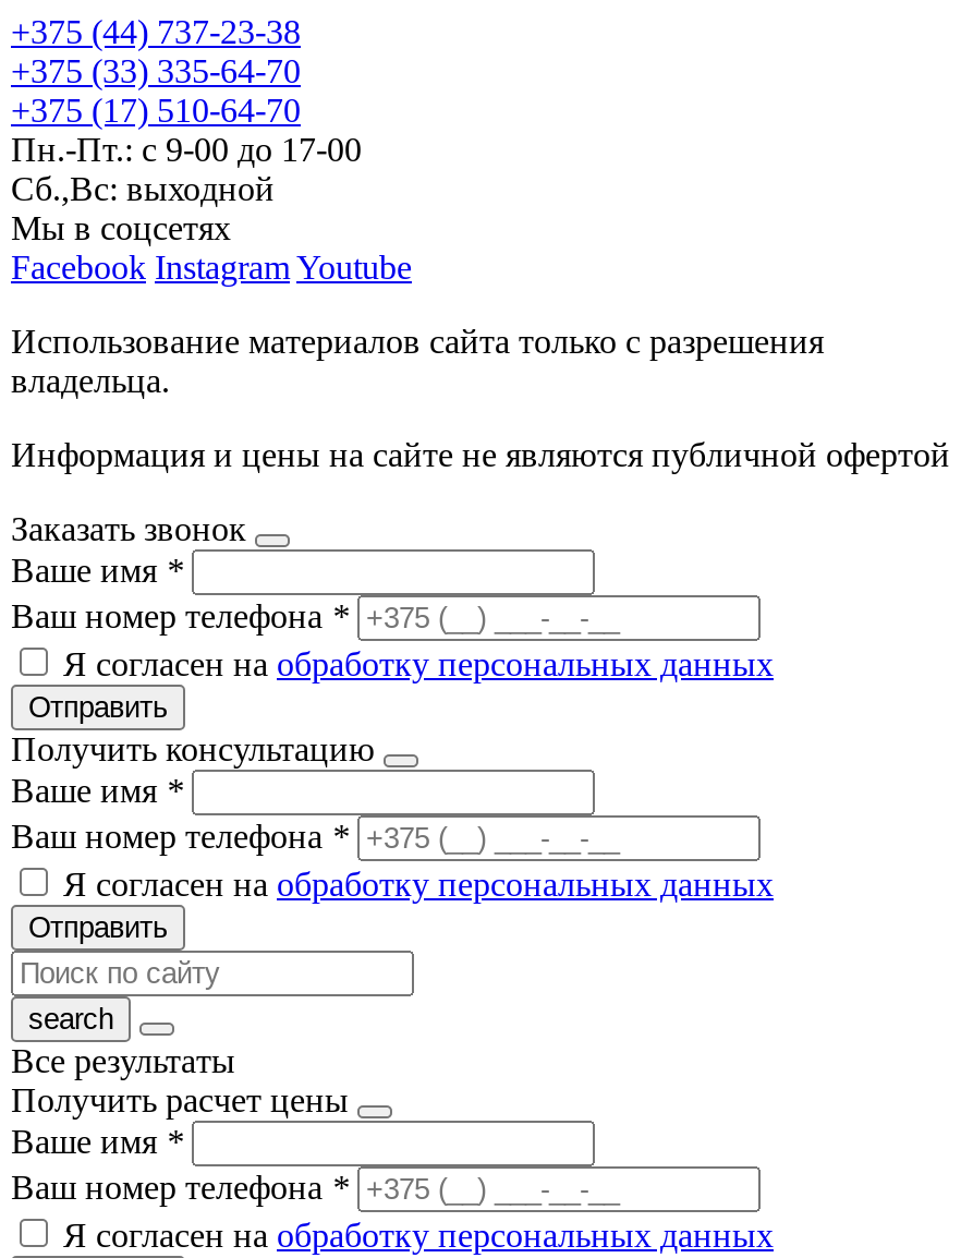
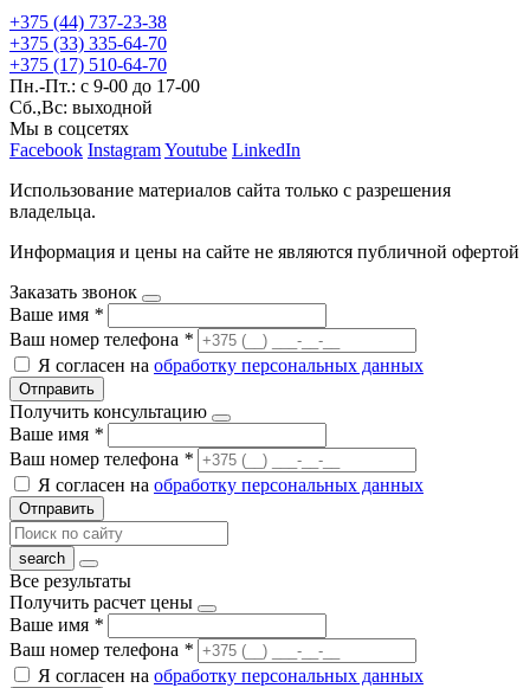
[11,248,412,285] Facebook Instagram Youtube -> [9,140,300,160] Facebook Instagram Youtube LinkedIn

